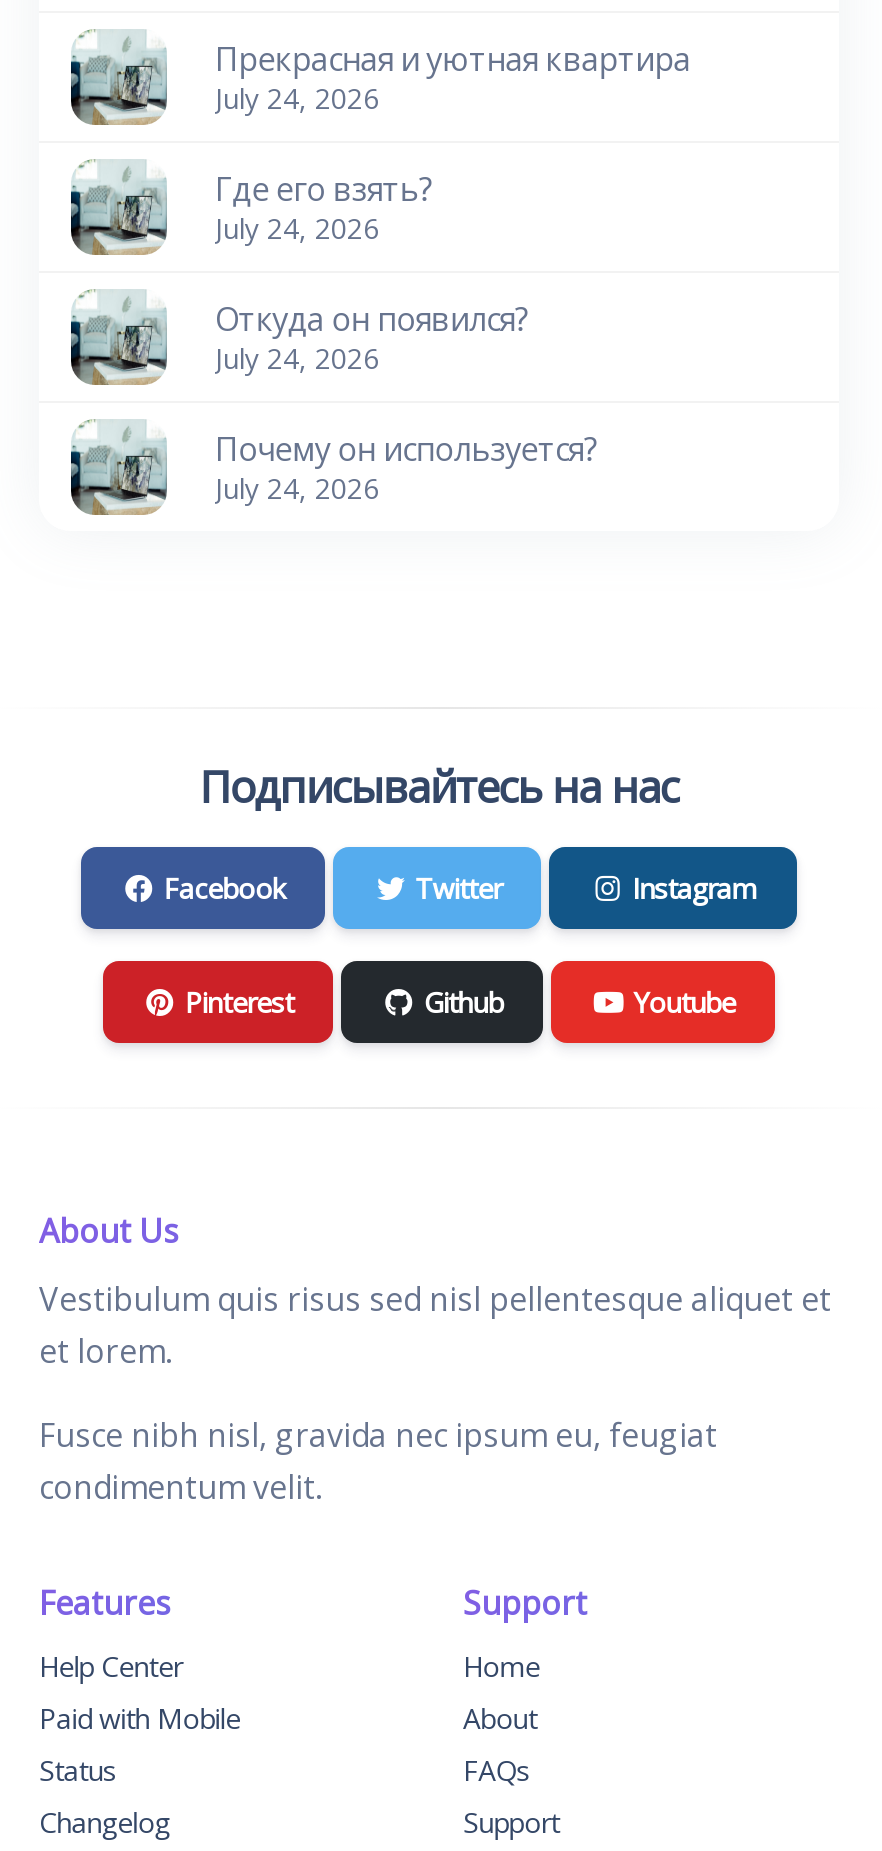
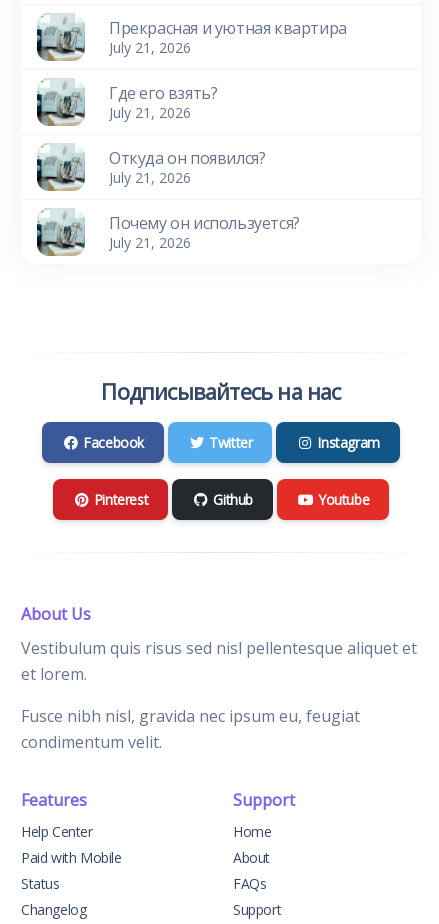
[215,78,379,116] July 24, 2026 -> [109,38,191,57] July 21, 2026
[215,208,379,246] July 24, 2026 -> [109,103,191,122] July 21, 2026
[215,338,379,376] July 24, 2026 -> [109,168,191,187] July 21, 2026
[215,468,379,506] July 24, 2026 -> [109,233,191,252] July 21, 2026

